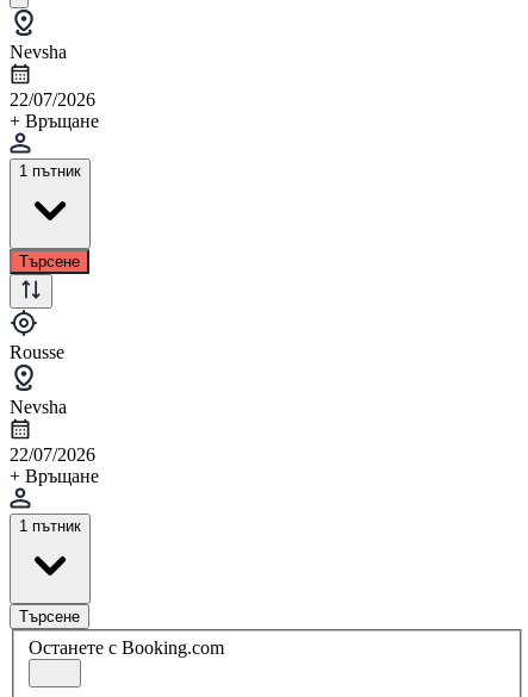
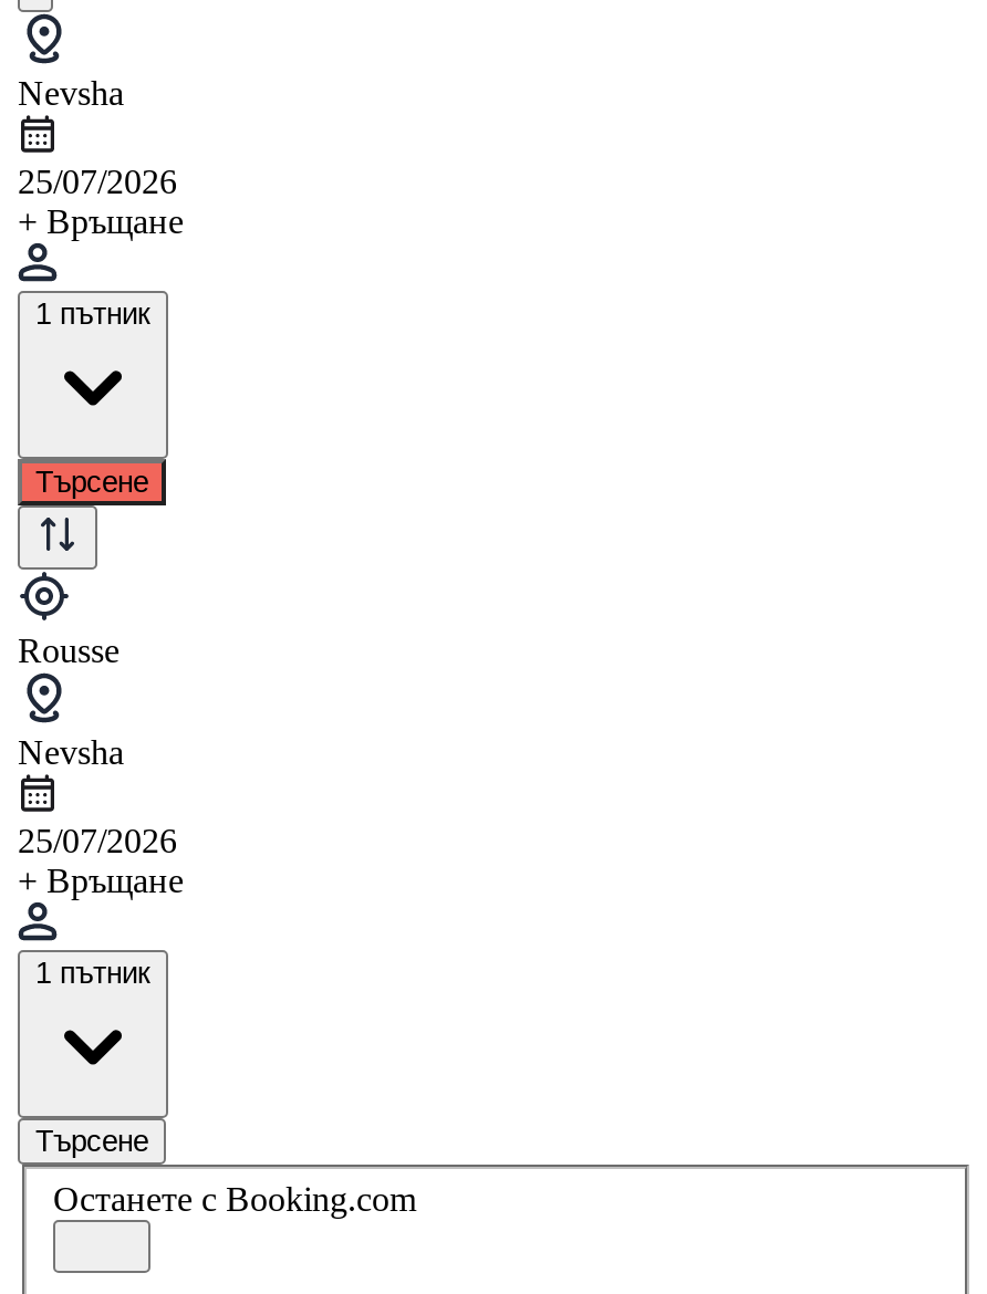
[10,89,95,109] 22/07/2026 -> [18,162,177,200] 25/07/2026
[10,444,95,464] 22/07/2026 -> [18,821,177,859] 25/07/2026

